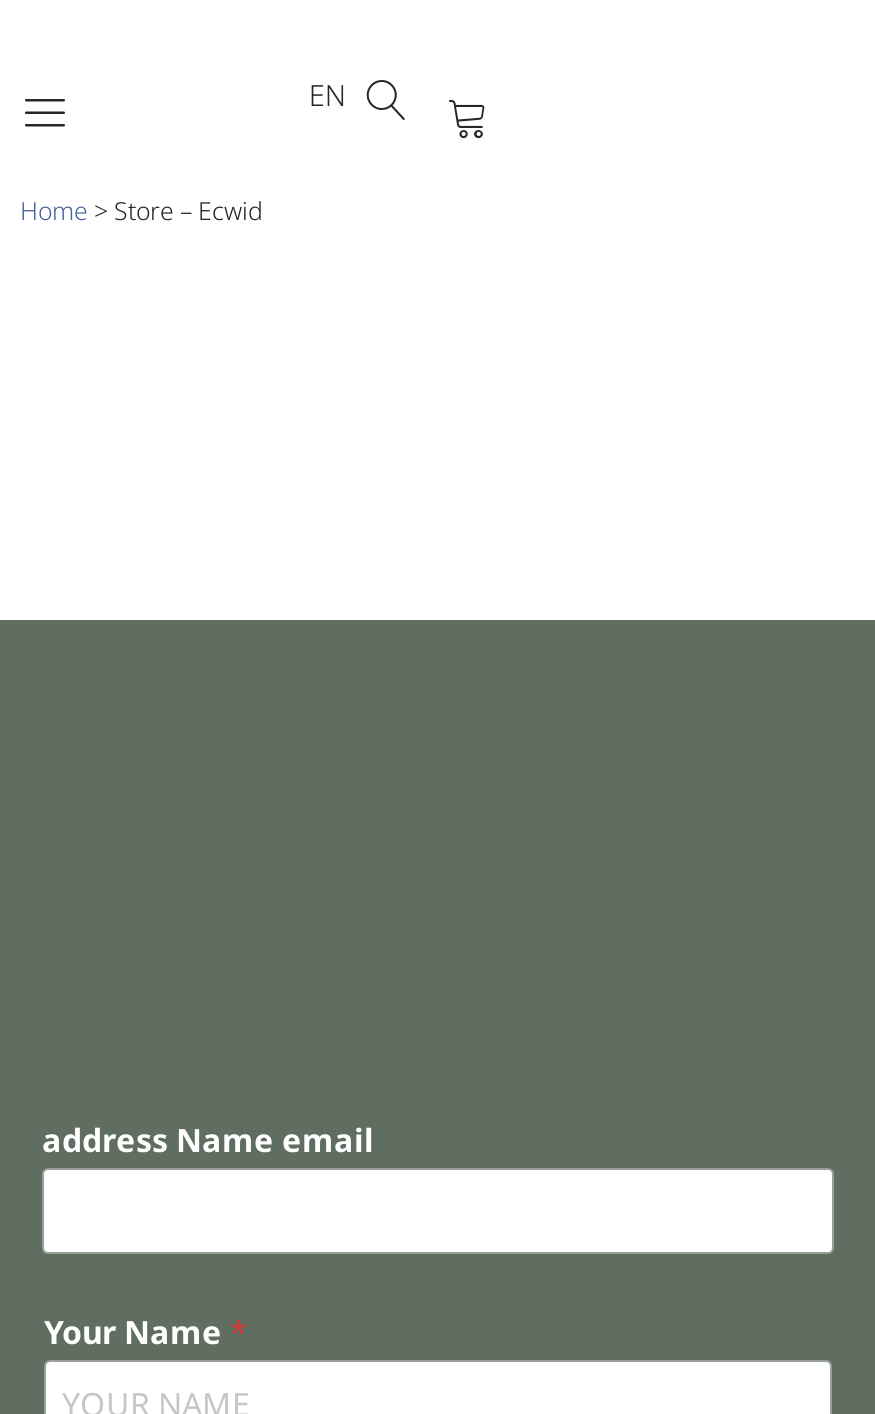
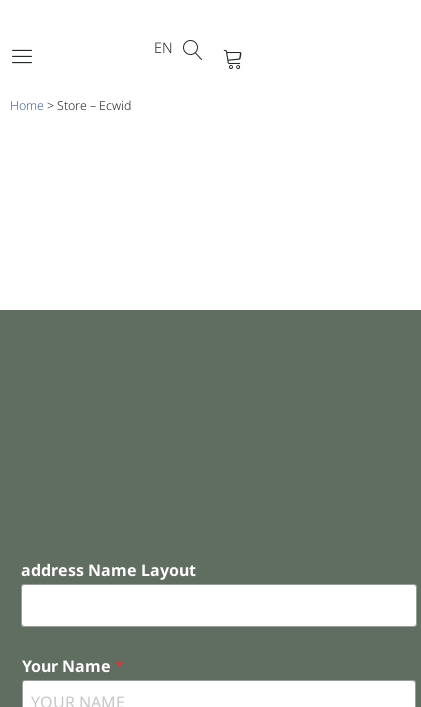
[42,1118,374,1162] address Name email -> [21,559,196,581] address Name Layout

